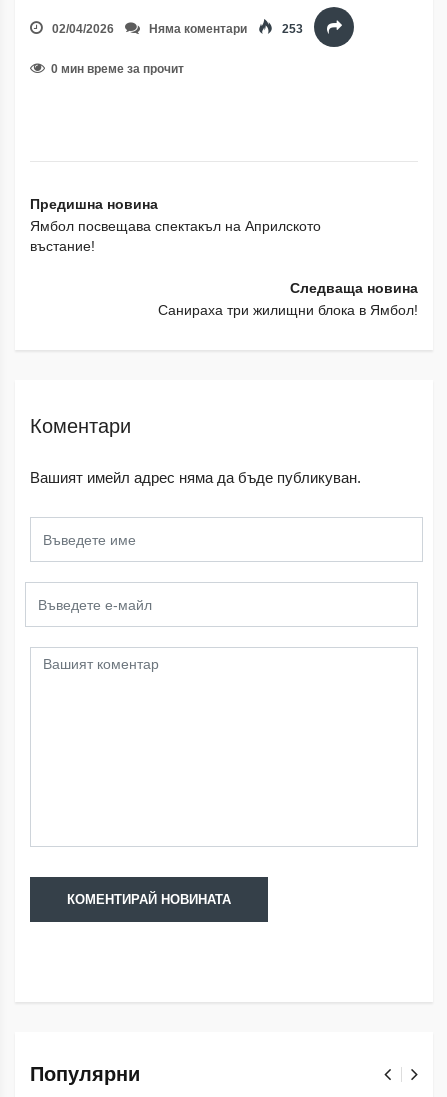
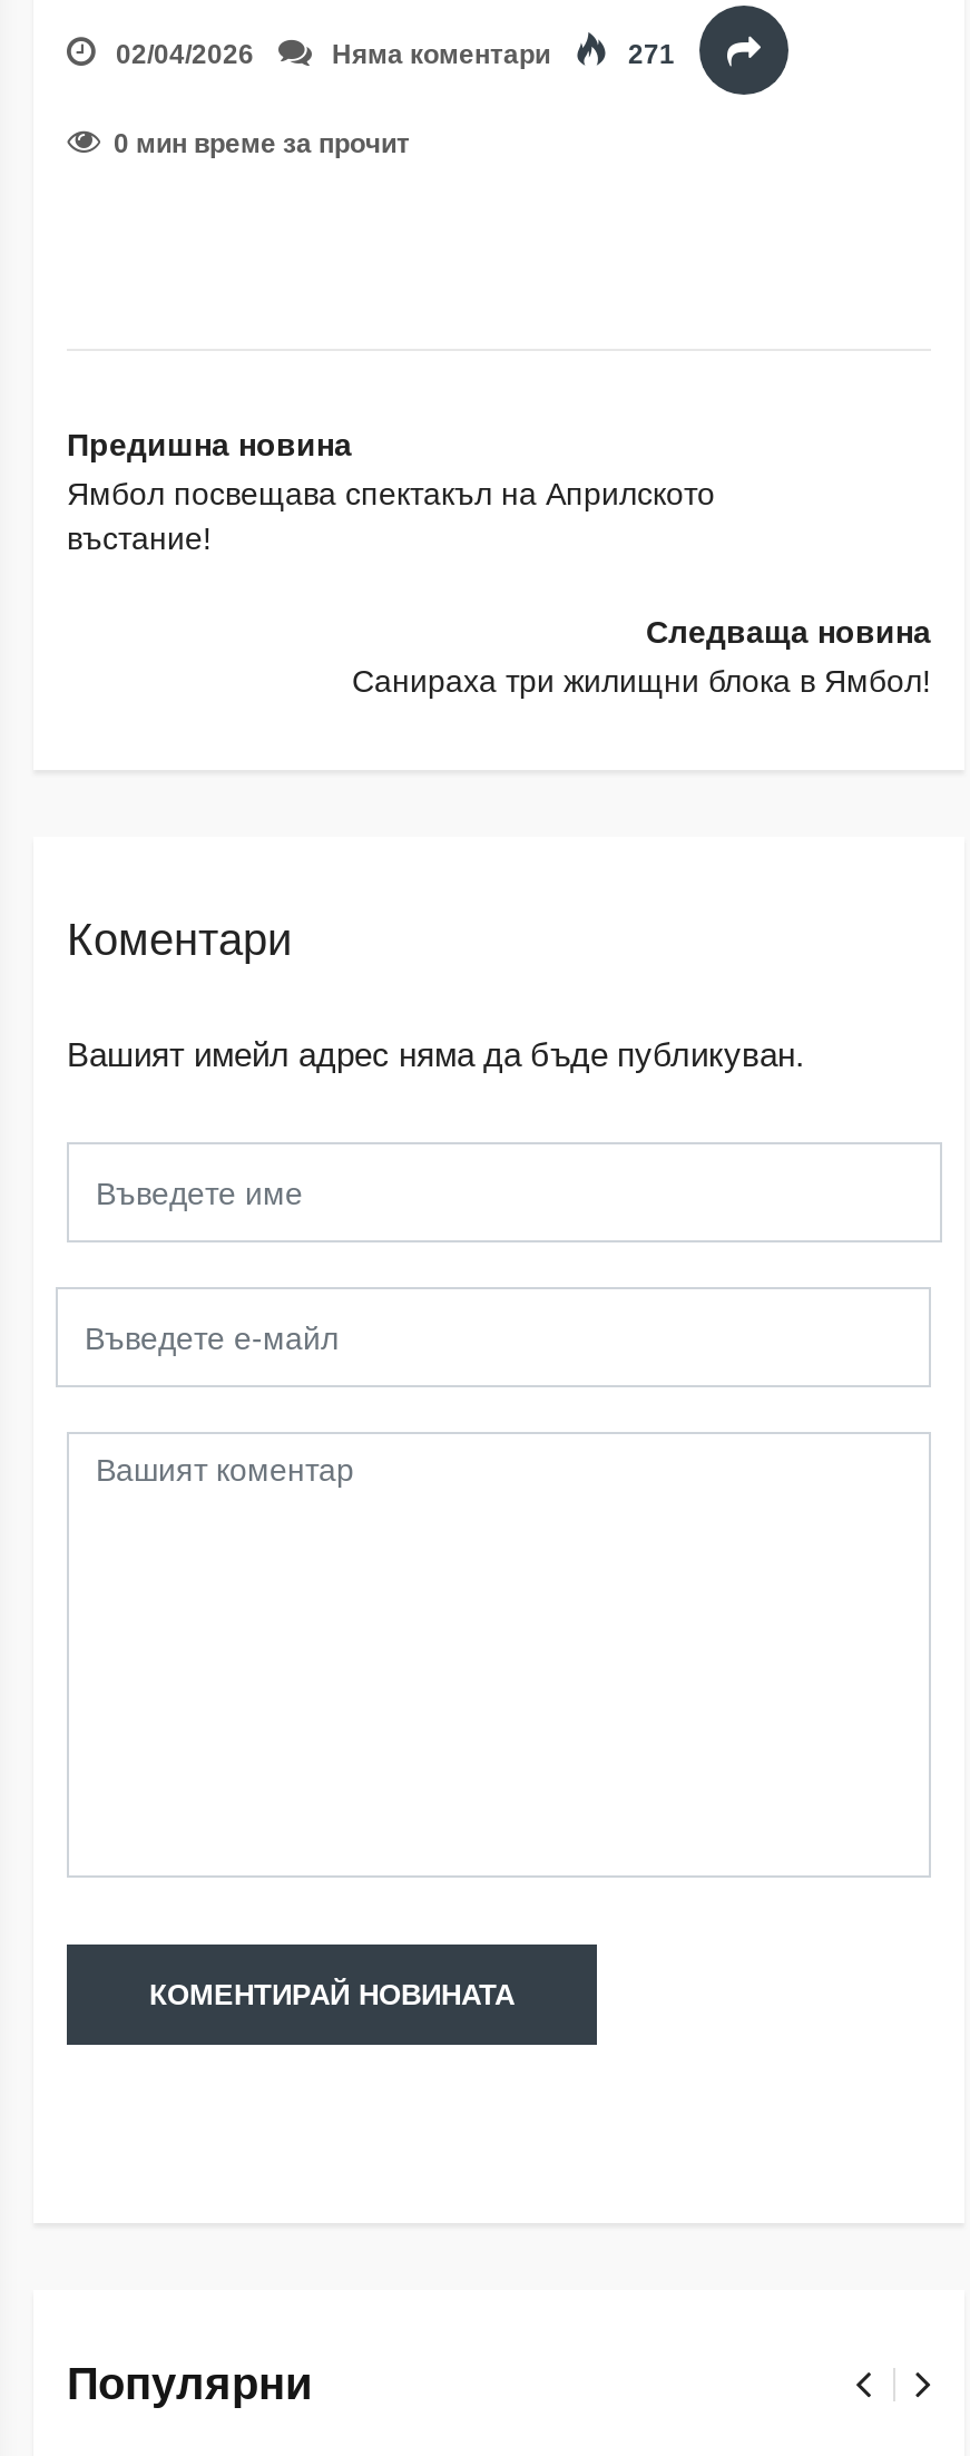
[279,22,303,36] 253 -> [621,39,675,70] 271

